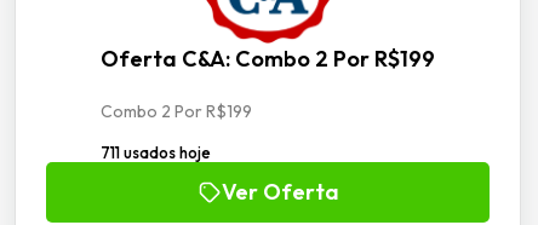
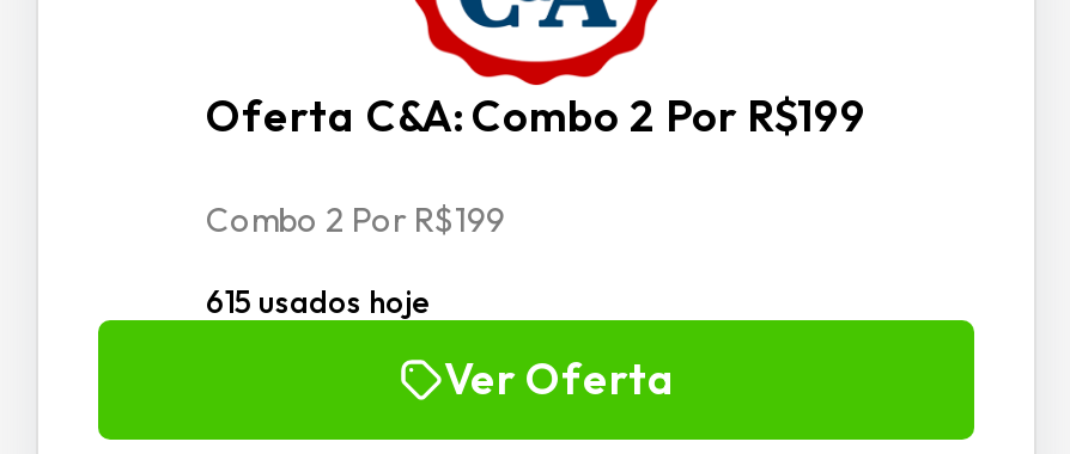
[101,142,211,162] 711 usados hoje -> [206,281,431,319] 615 usados hoje

